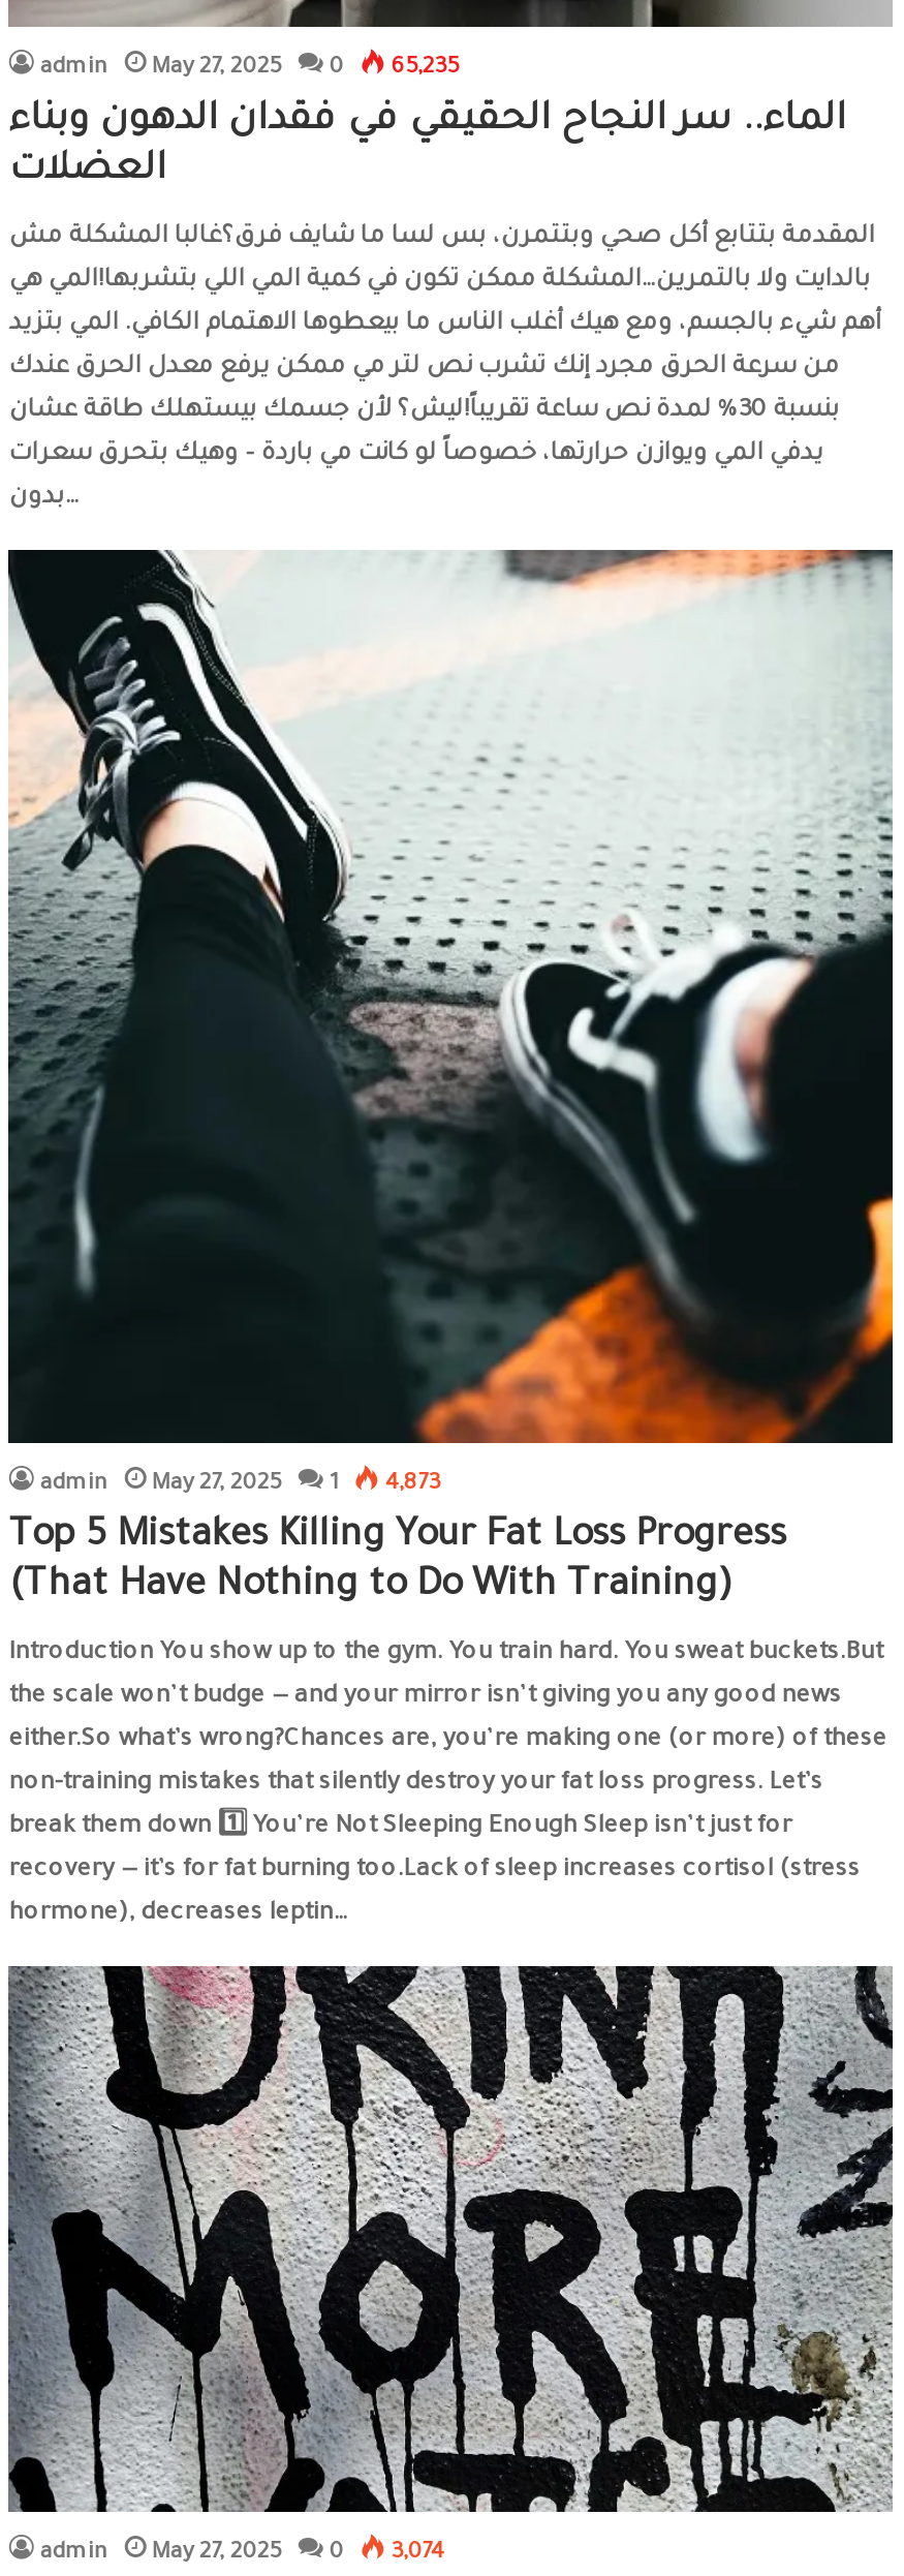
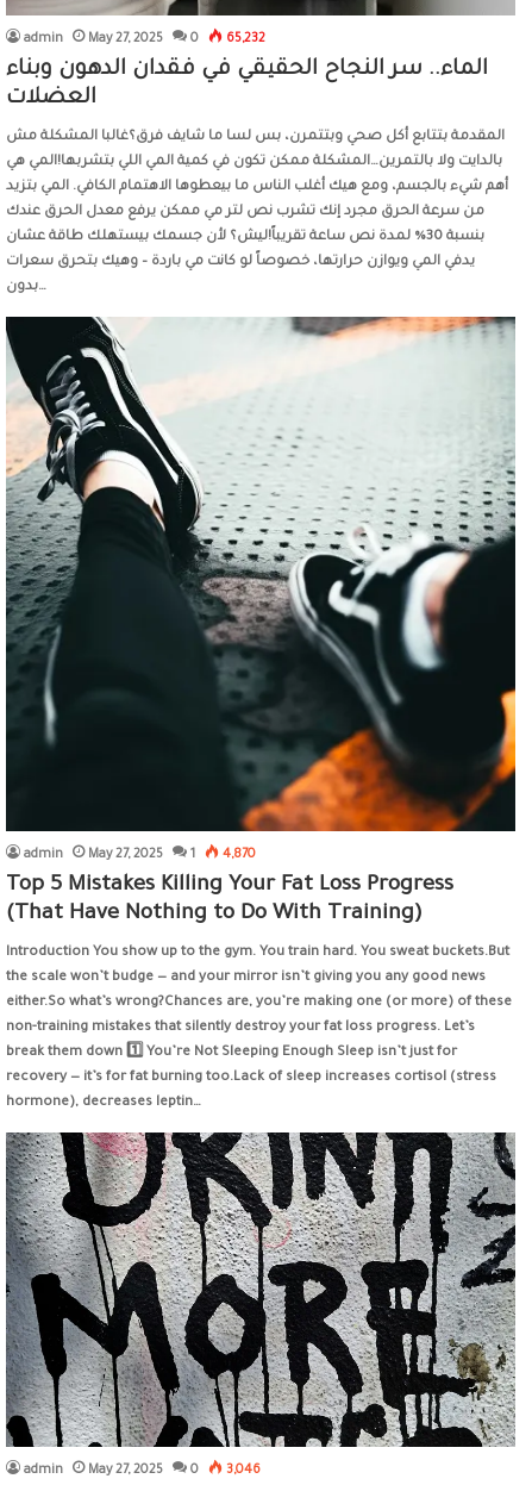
[40,56,459,81] admin May 27, 2025 0 65,235 -> [24,32,266,47] admin May 27, 2025 0 65,232
[40,1472,441,1497] admin May 27, 2025 1 4,873 -> [24,848,256,862] admin May 27, 2025 1 4,870
[40,2541,445,2566] admin May 27, 2025 0 3,074 -> [24,1464,261,1478] admin May 27, 2025 0 3,046

